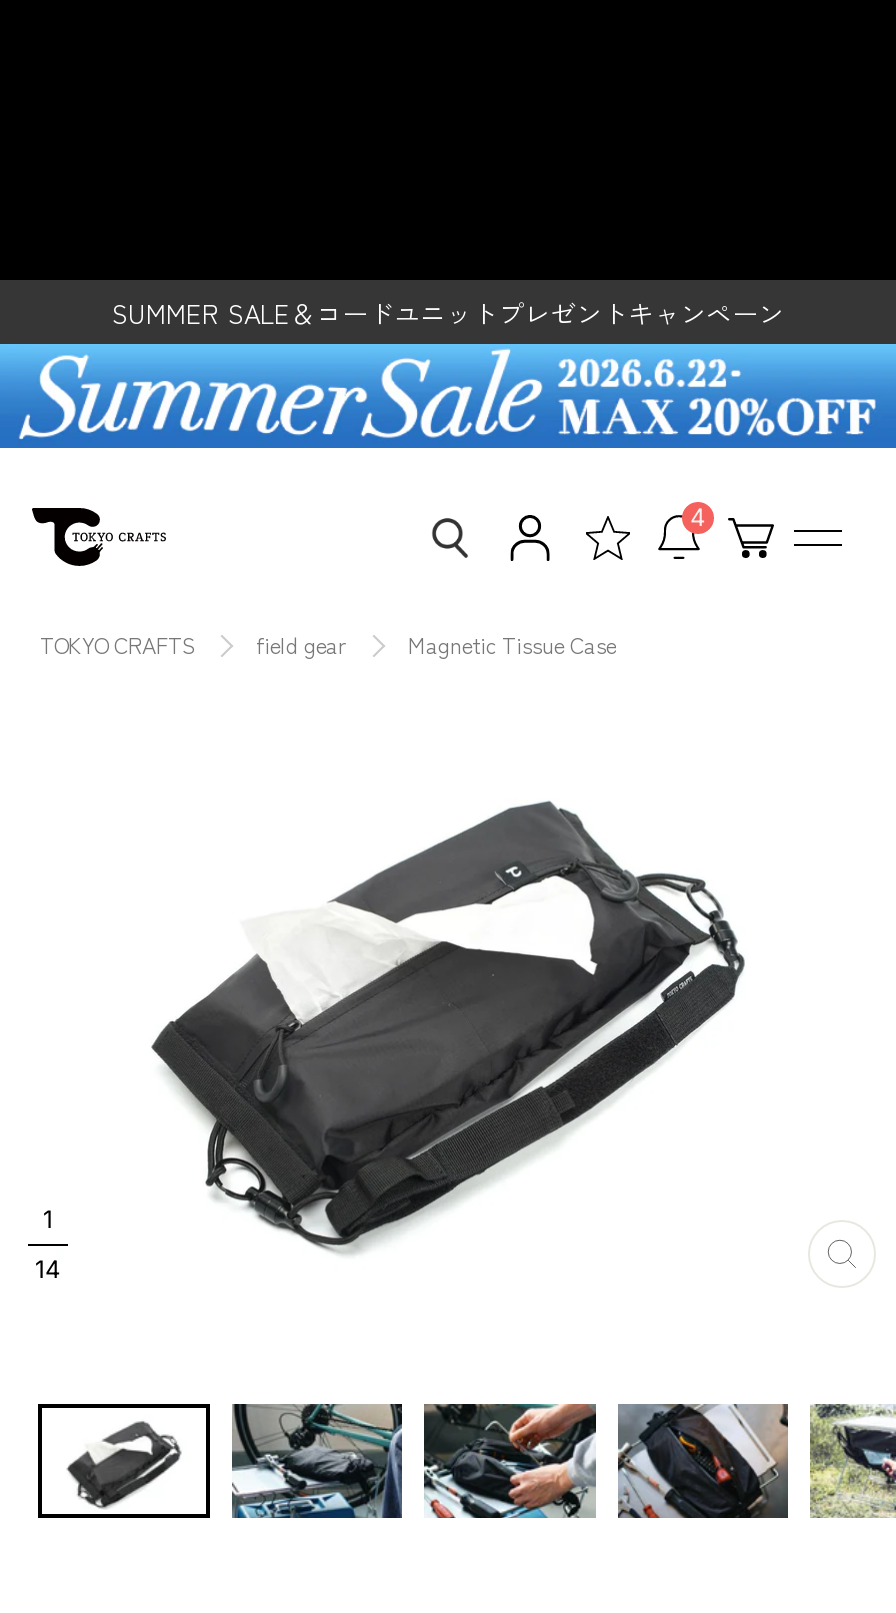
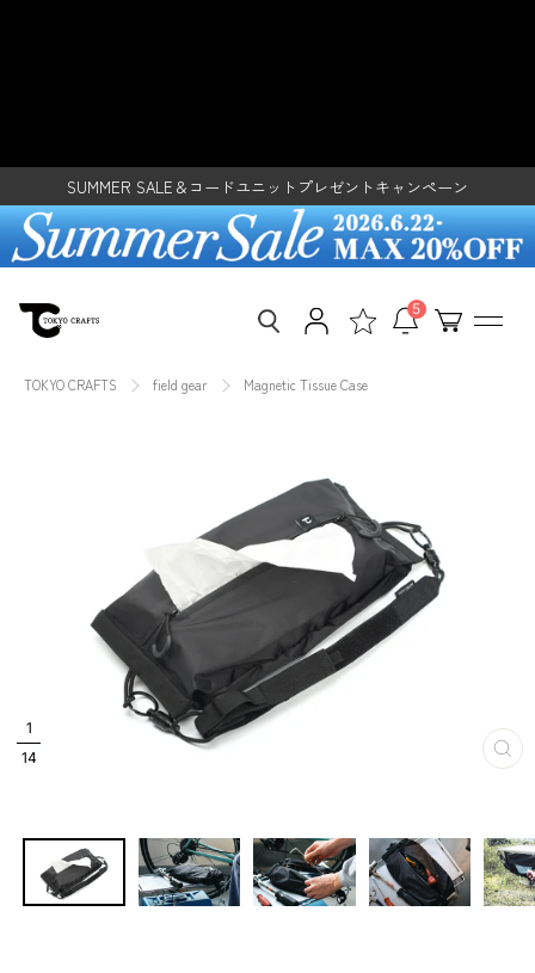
[690,503,706,533] 4 -> [412,300,421,318] 5

